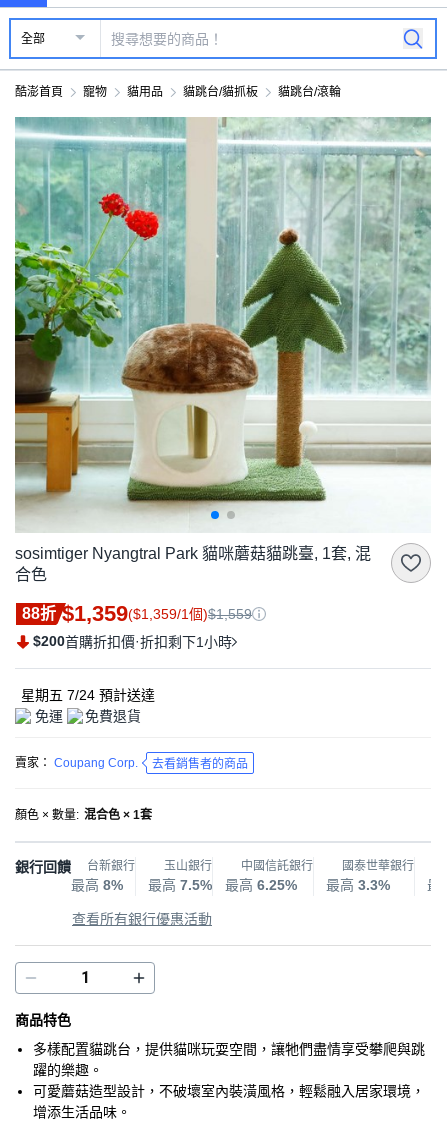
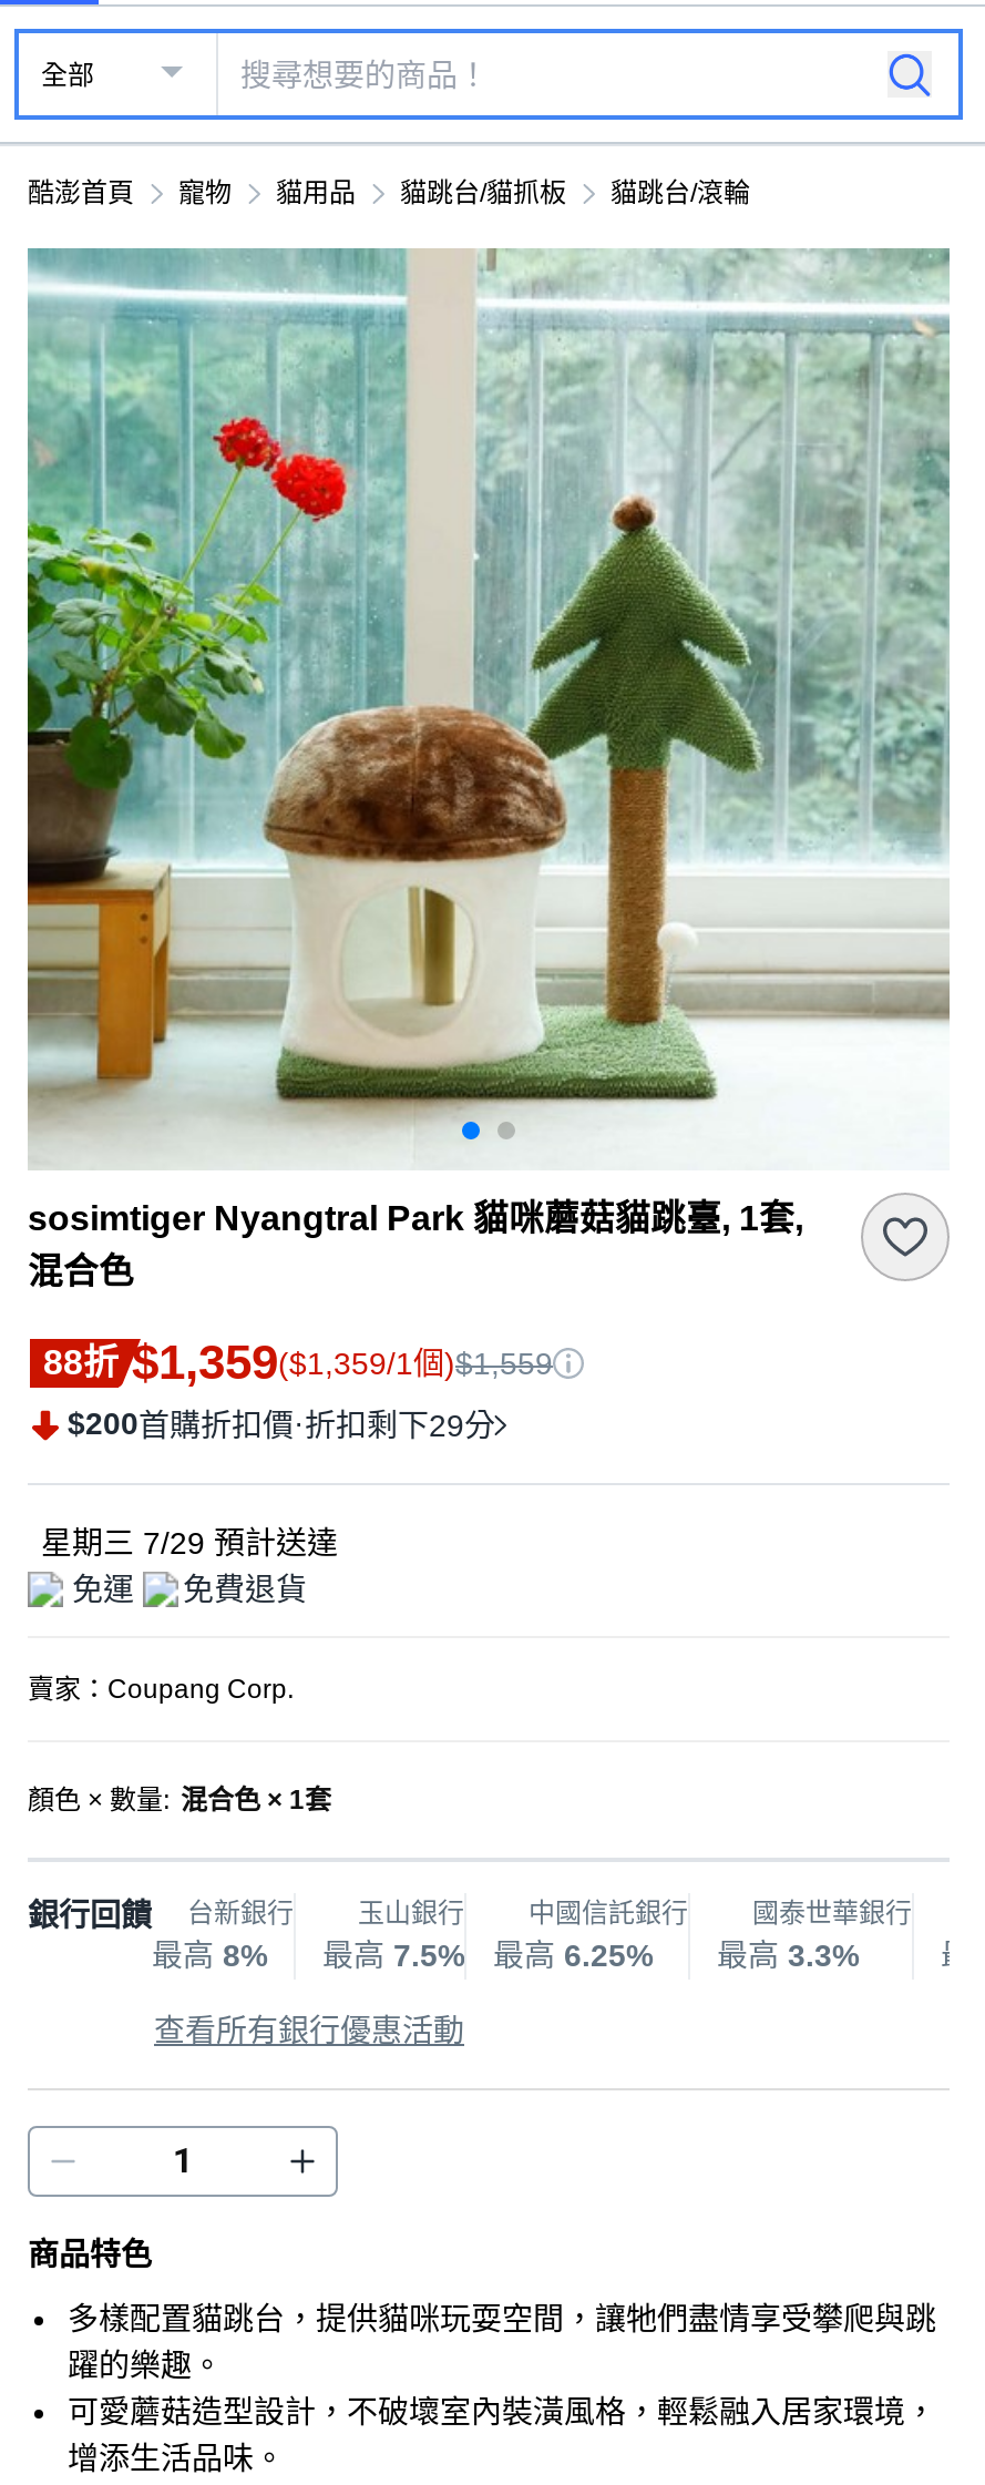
[33,633,232,650] $200首購折扣價·折扣剩下1小時 -> [68,1405,495,1443] $200首購折扣價·折扣剩下29分
[21,687,155,703] 星期五 7/24預計送達 -> [41,1525,338,1561] 星期三 7/29預計送達
[15,756,248,771] 賣家： Coupang Corp. | 去看銷售者的商品 -> [28,1674,294,1705] 賣家：Coupang Corp.

